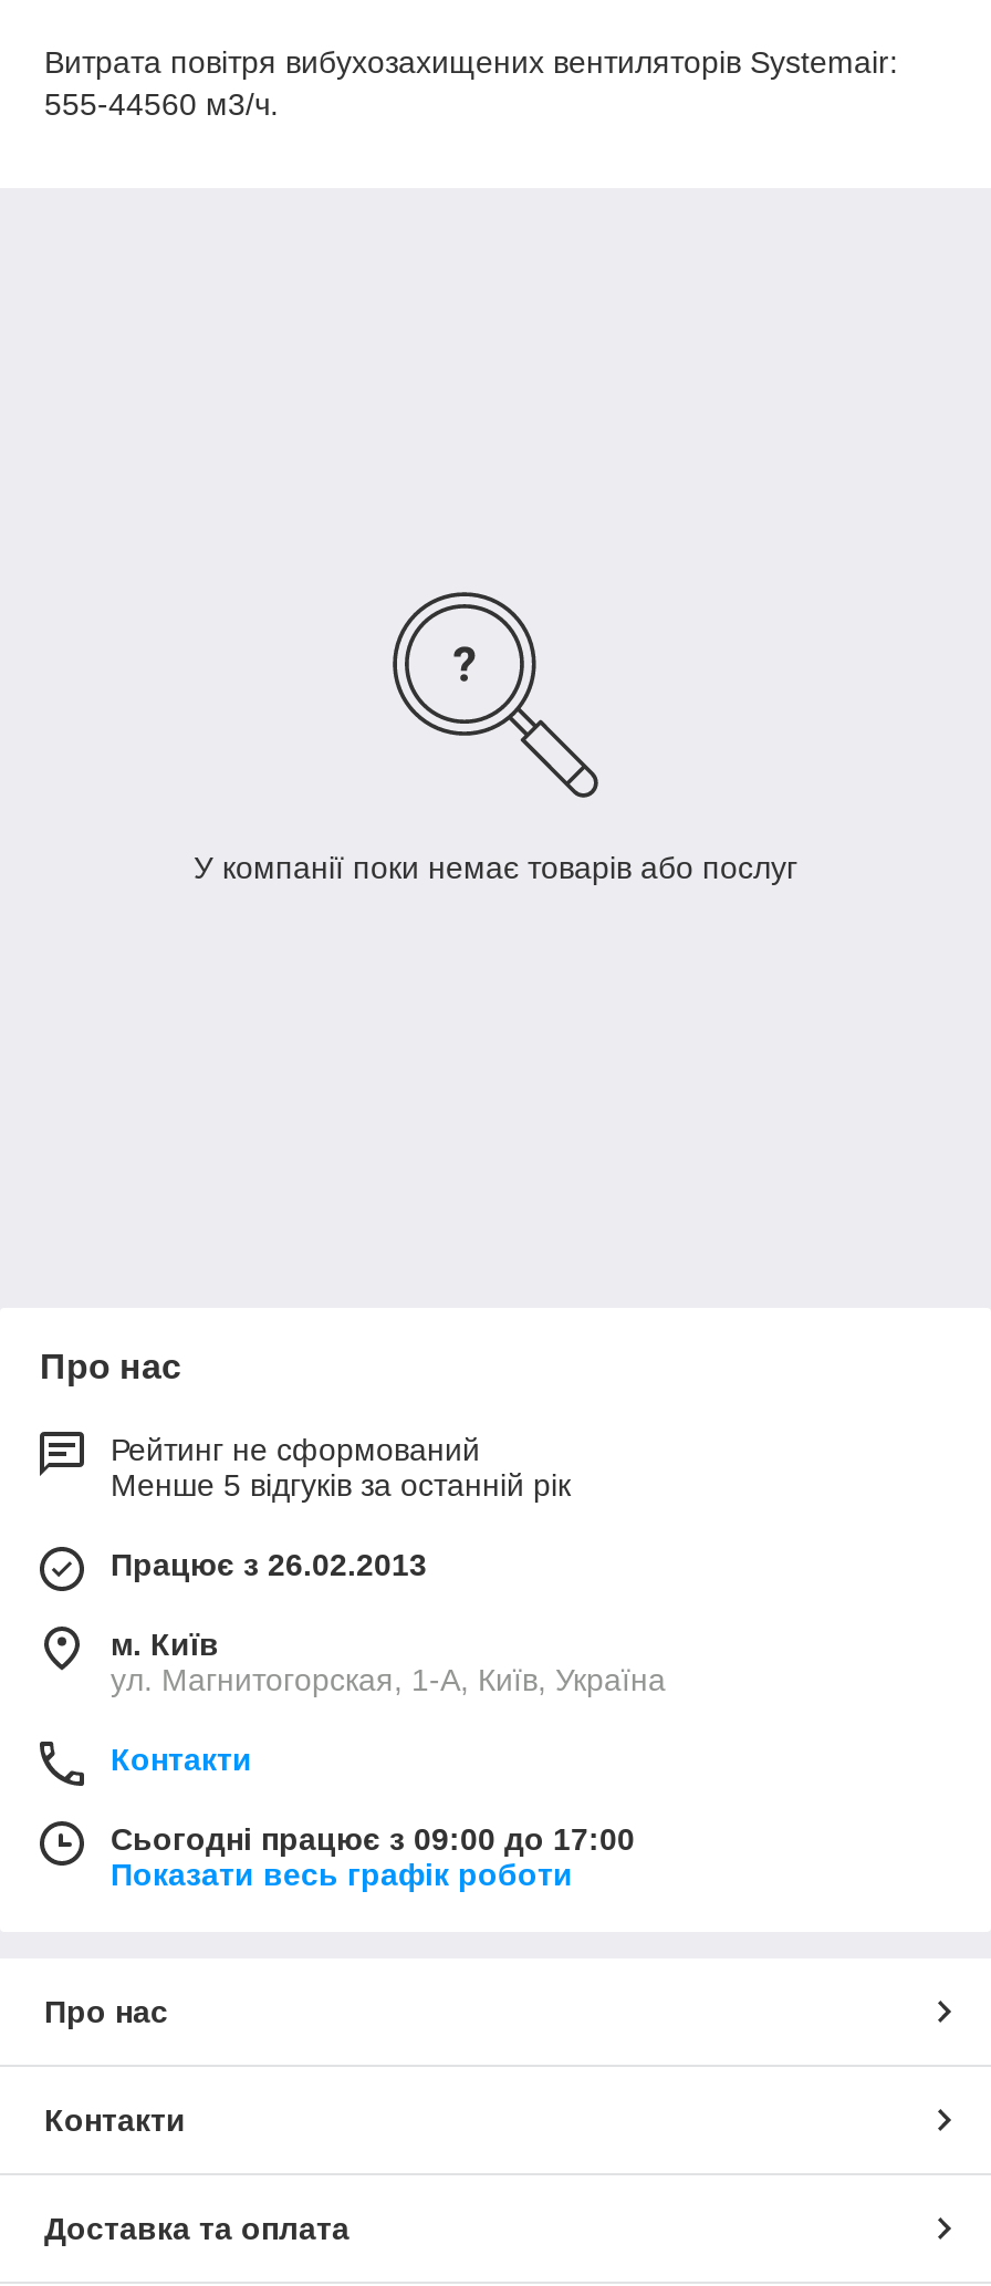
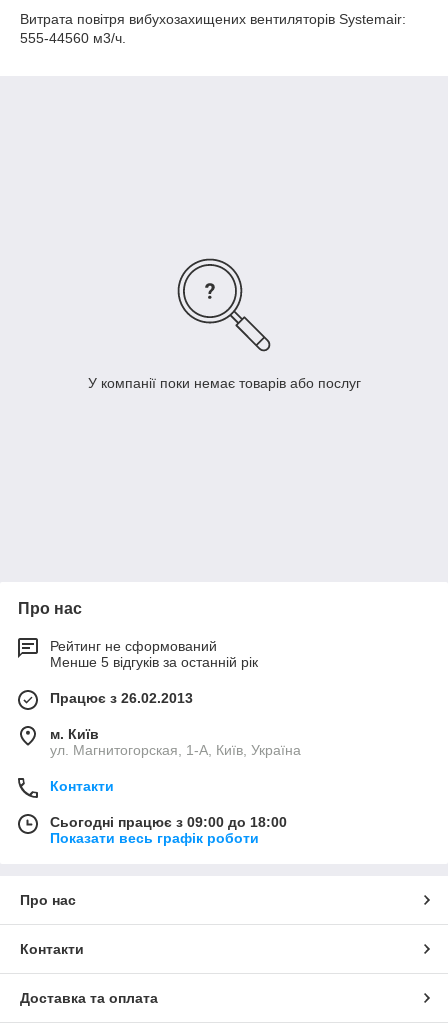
[111,1822,635,1858] Сьогодні працює з 09:00 до 17:00 -> [50,814,287,830] Сьогодні працює з 09:00 до 18:00

